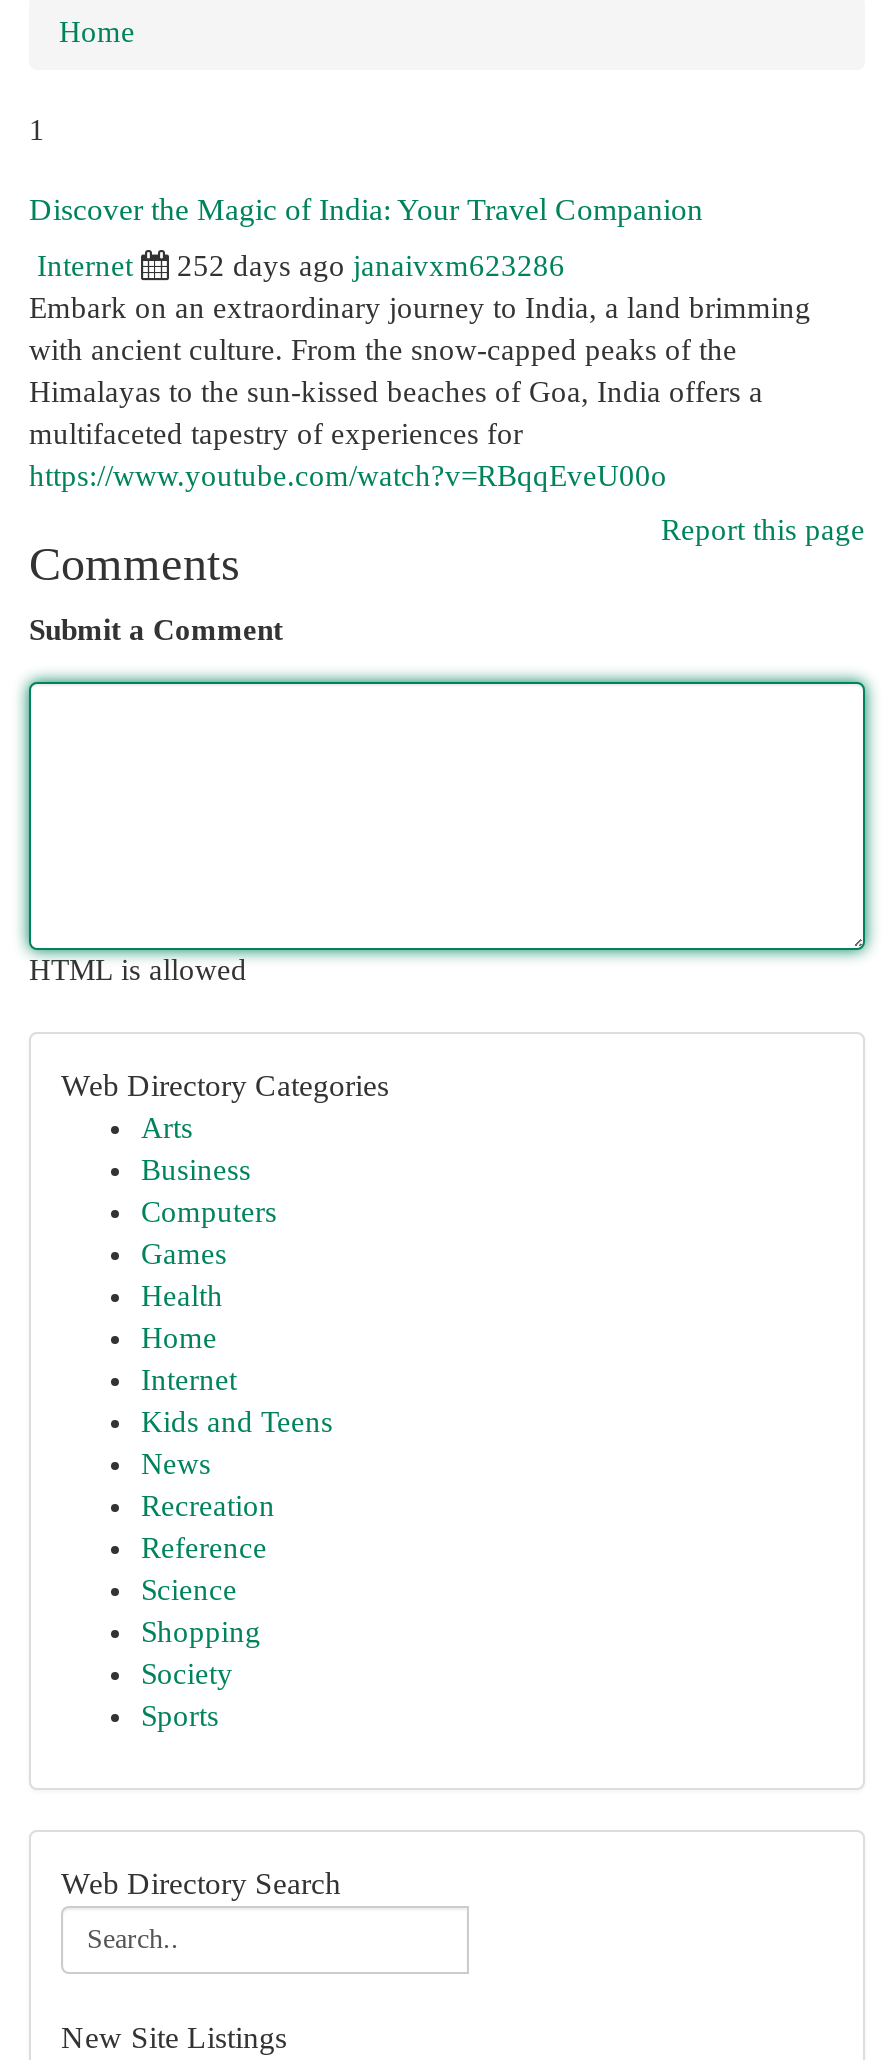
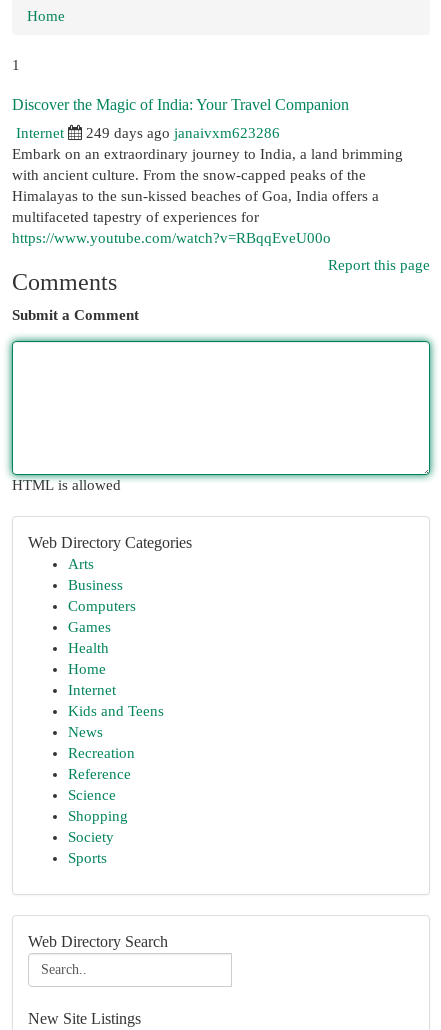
[177,250,565,282] 252 days ago janaivxm623286 -> [86,125,280,141] 249 days ago janaivxm623286

